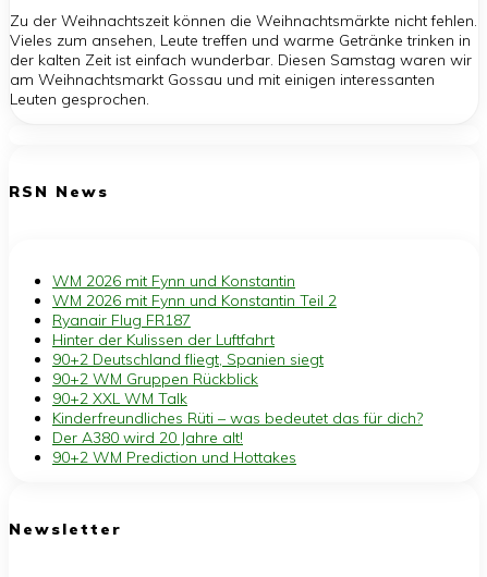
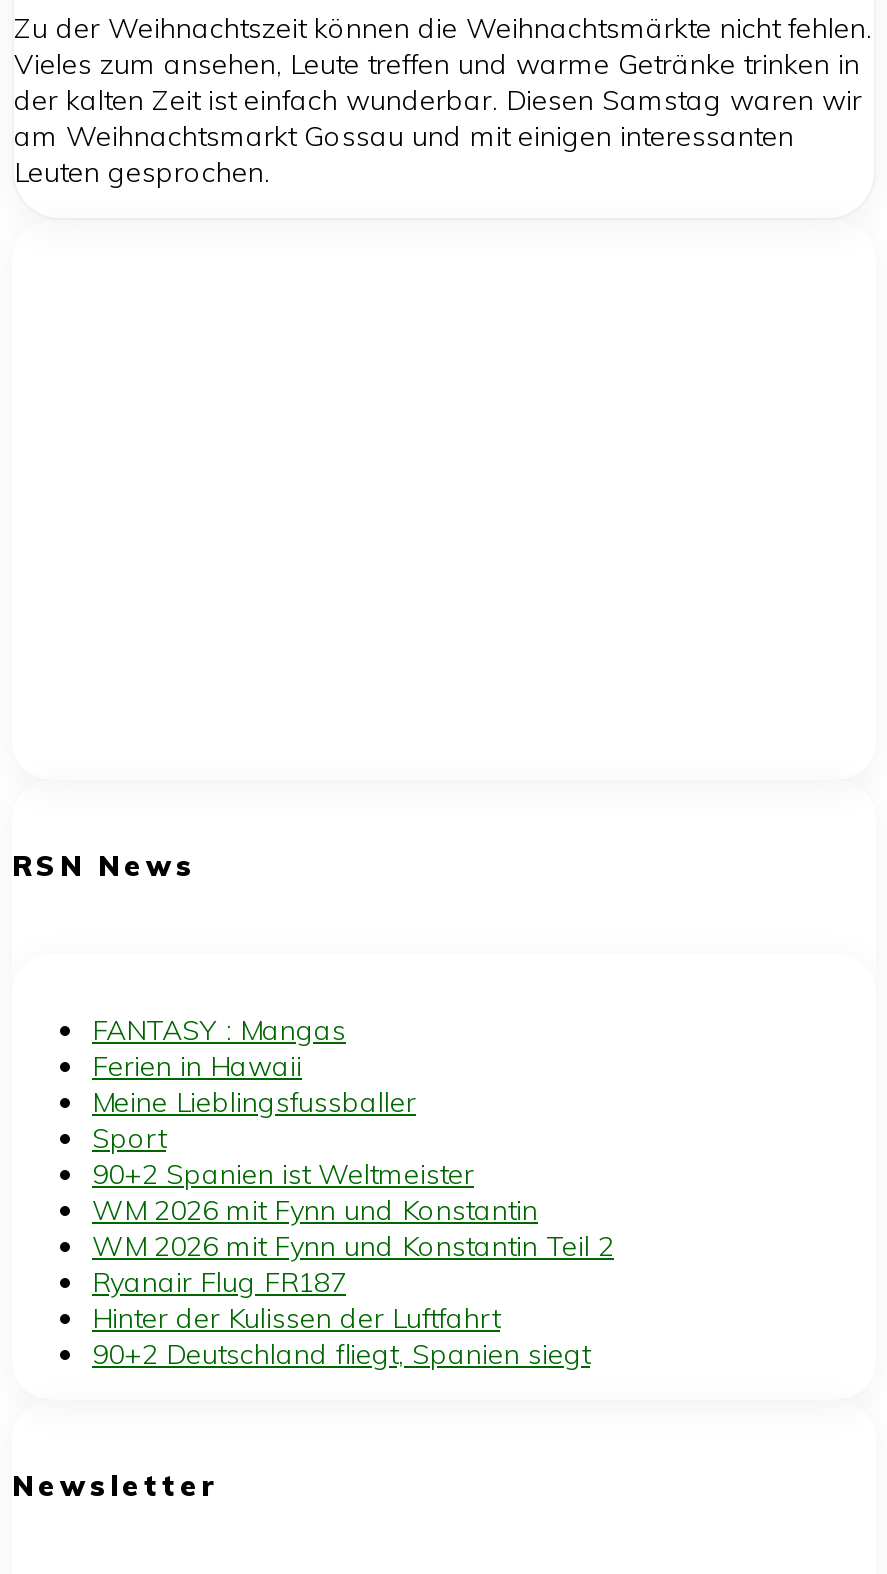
none -> [92,1012,474,1192] FANTASY : Mangas | Ferien in Hawaii | Meine Lieblingsfussballer | Sport | 90+2 Spanien ist Weltmeister
moved [52,271,337,369] -> [92,1192,614,1372]: WM 2026 mit Fynn und Konstantin | WM 2026 mit Fynn und Konstantin Teil 2 | Ryanair Flug FR187 | Hinter der Kulissen der Luftfahrt | 90+2 Deutschland fliegt, Spanien siegt
[52,369,423,467] 90+2 WM Gruppen Rückblick | 90+2 XXL WM Talk | Kinderfreundliches Rüti – was bedeutet das für dich? | Der A380 wird 20 Jahre alt! | 90+2 WM Prediction und Hottakes -> none

